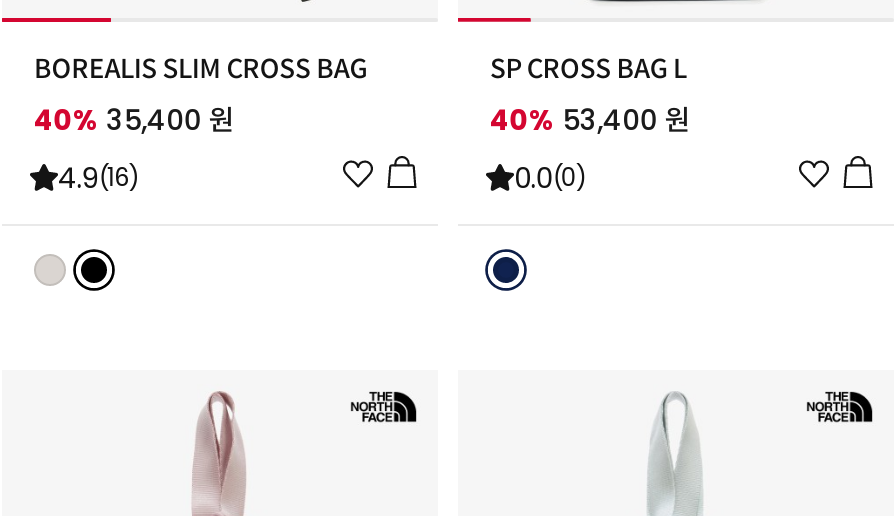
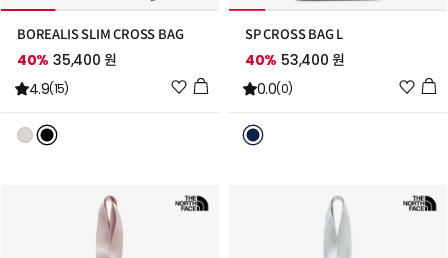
[58,158,138,198] 4.9(16) -> [29,79,69,99] 4.9(15)

